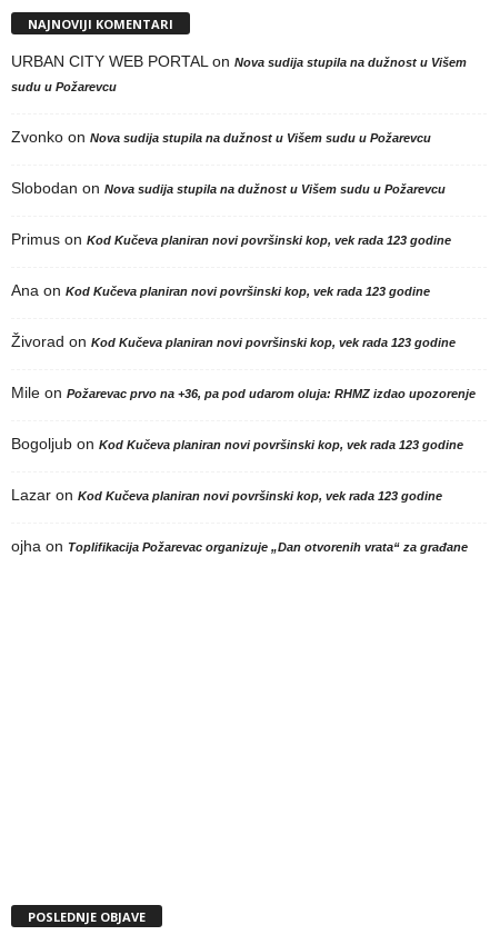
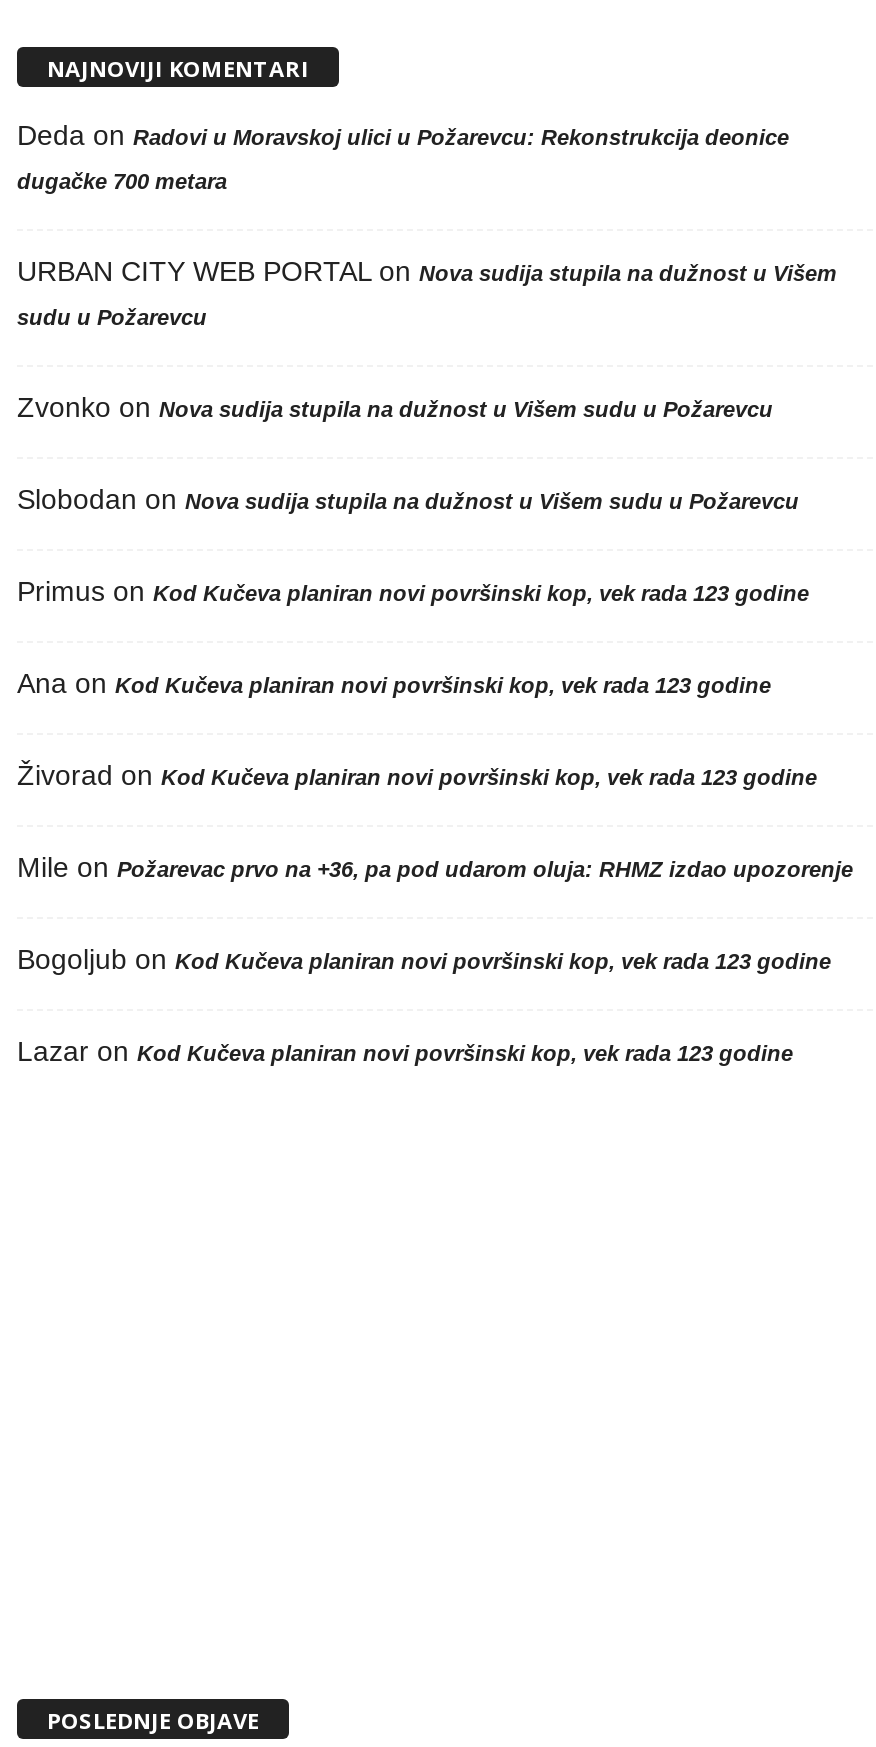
none -> [17,120,789,194] Deda on Radovi u Moravskoj ulici u Požarevcu: Rekonstrukcija deonice | dugačke 700 metara
moved [11,52,476,504] -> [17,256,853,1068]: URBAN CITY WEB PORTAL on Nova sudija stupila na dužnost u Višem | sudu u Požarevcu | Zvonko on Nova sudija stupila na dužnost u Višem sudu u Požarevcu | ... | Bogoljub on Kod Kučeva planiran novi površinski kop, vek rada 123 godine | Lazar on Kod Kučeva planiran novi površinski kop, vek rada 123 godine
[11,537,468,555] ojha on Toplifikacija Požarevac organizuje „Dan otvorenih vrata“ za građane -> none

